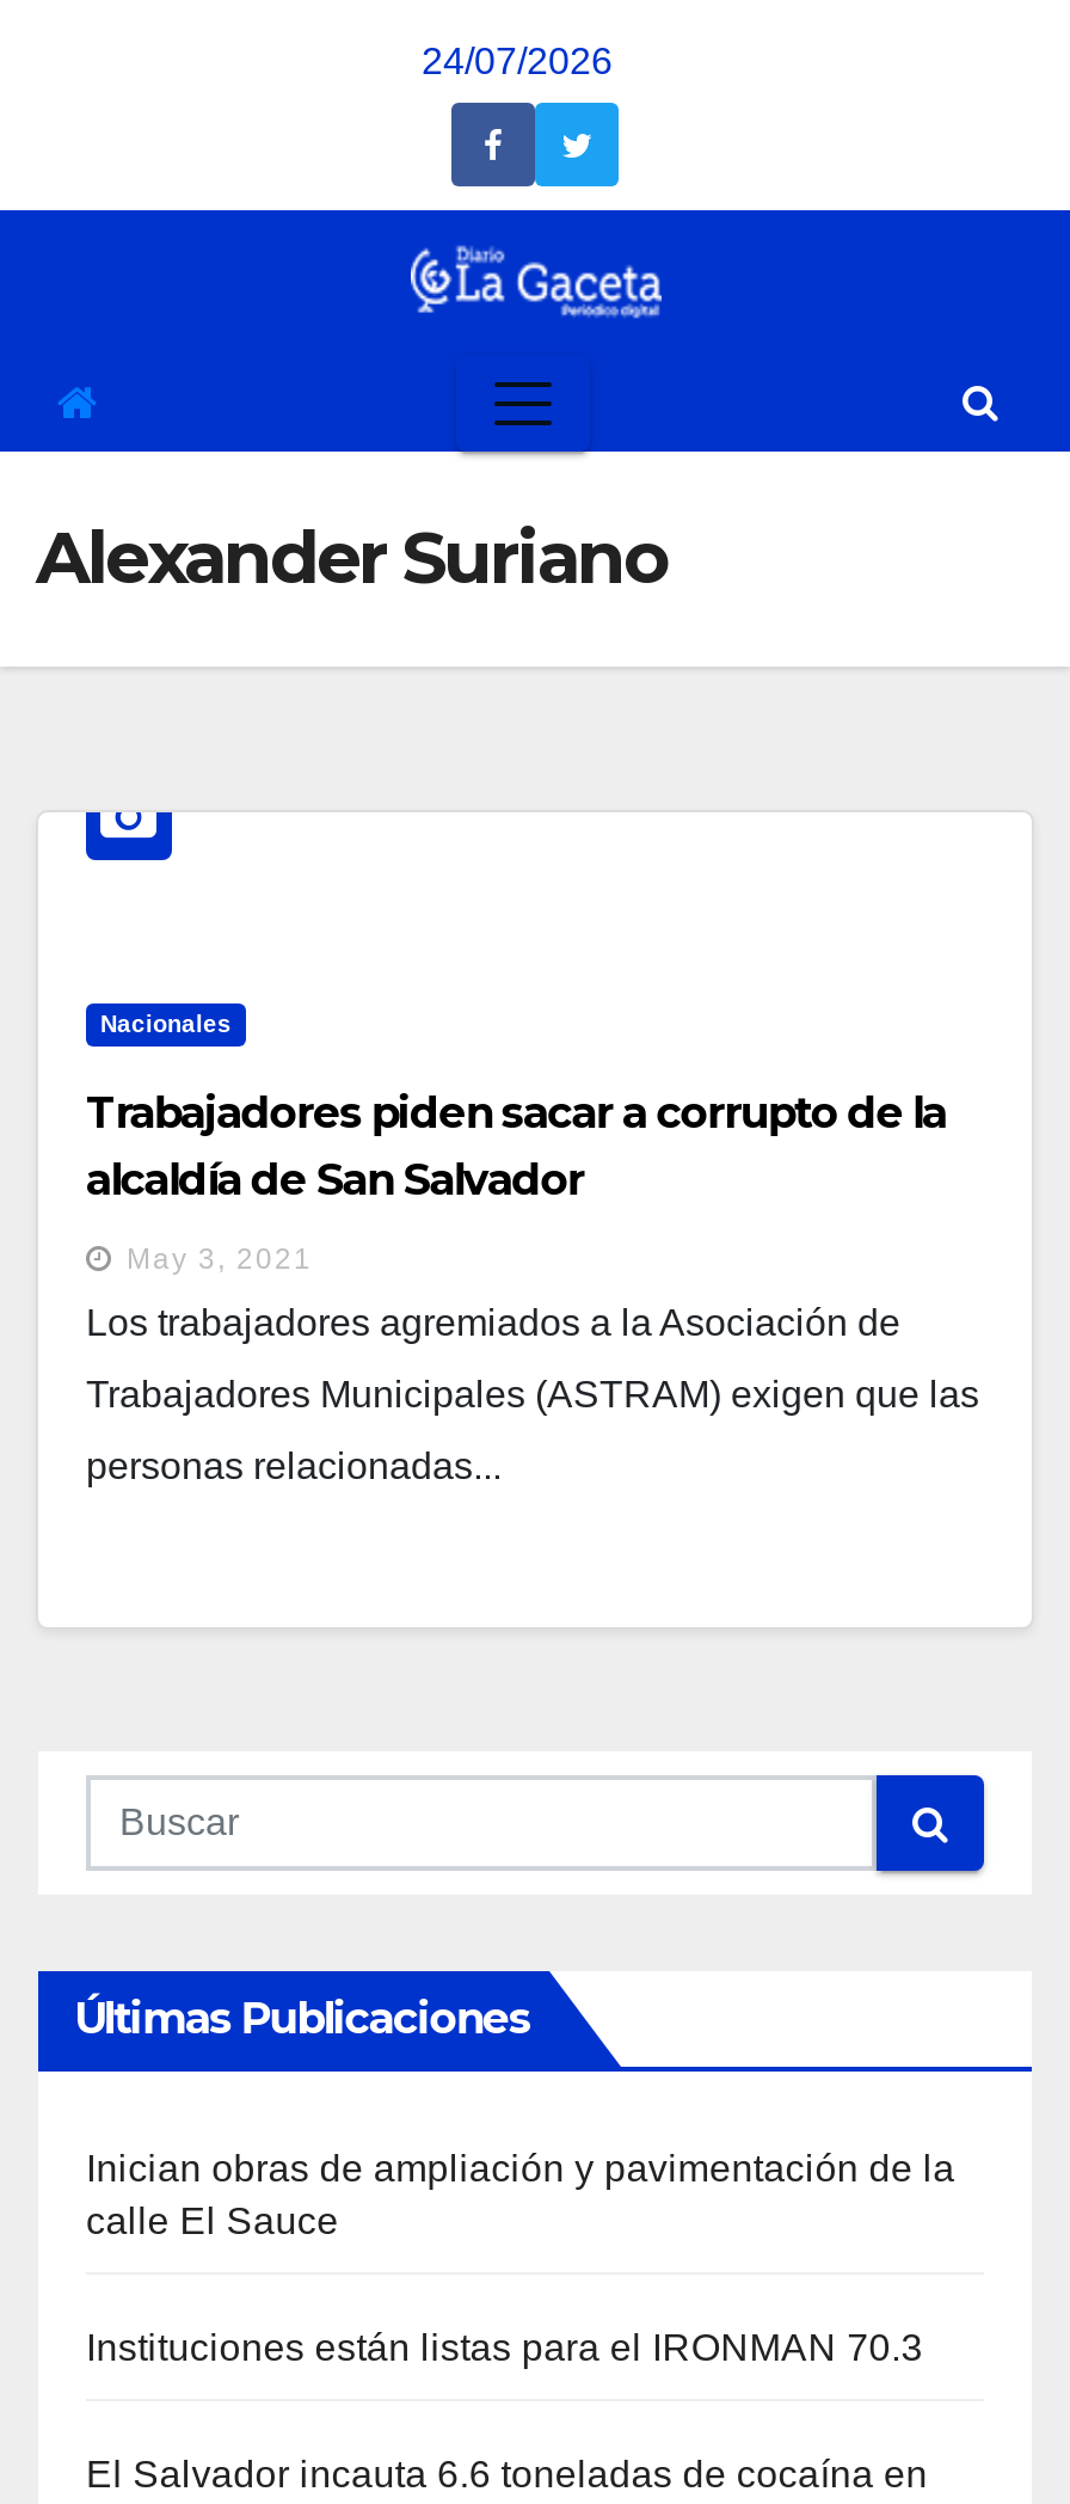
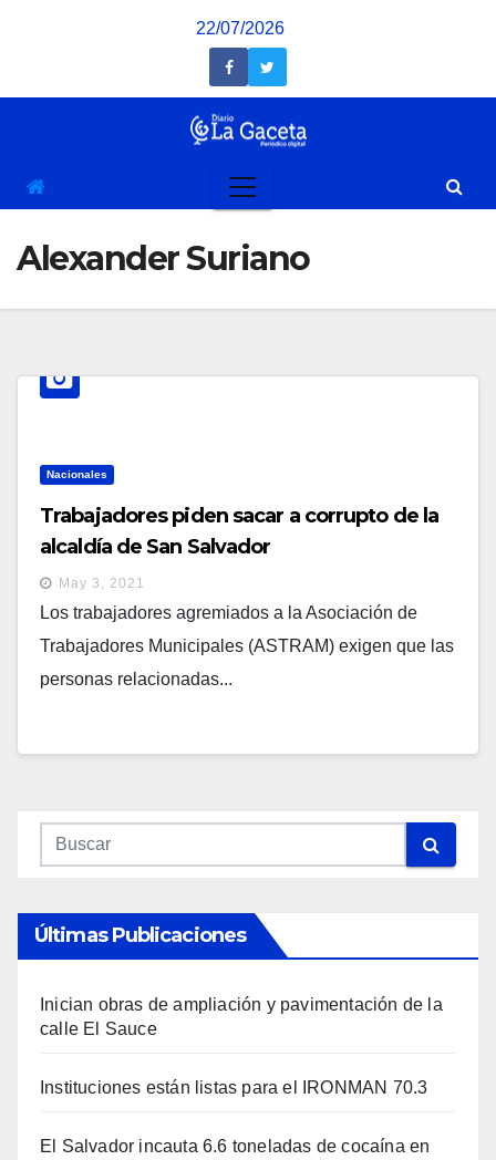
[422,41,613,81] 24/07/2026 -> [195,19,284,38] 22/07/2026

